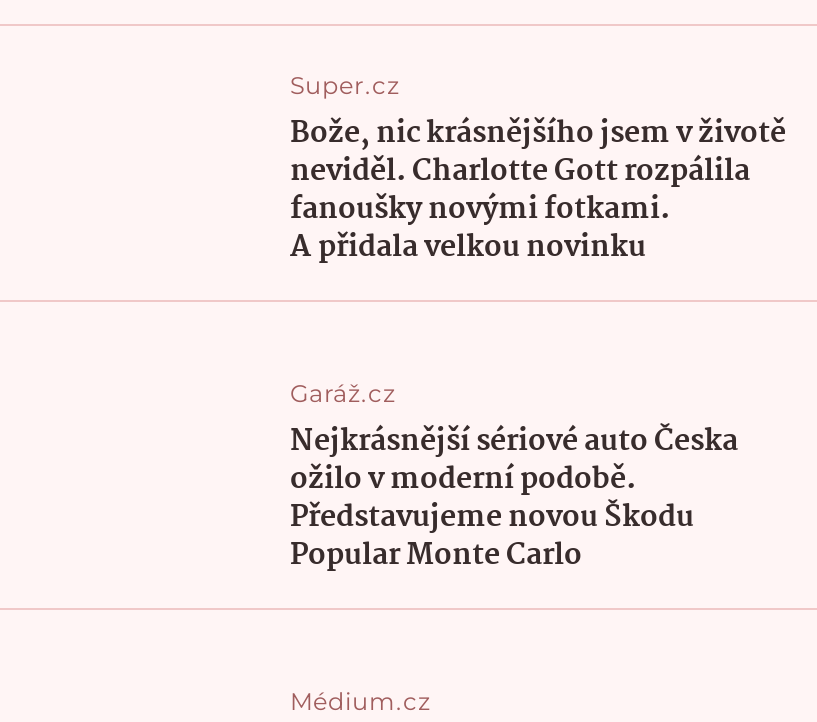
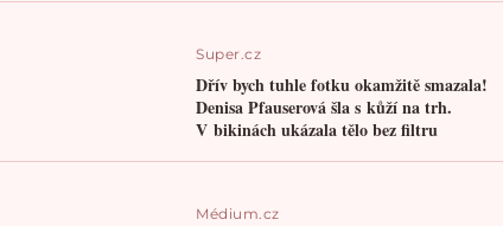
[290,109,786,579] Bože, nic krásnějšího jsem v životě | neviděl. Charlotte Gott rozpálila | fanoušky novými fotkami. | A přidala velkou novinku | Garáž.cz | Nejkrásnější sériové auto Česka | ožilo v moderní podobě. | Představujeme novou Škodu | Popular Monte Carlo -> [196,73,488,142] Dřív bych tuhle fotku okamžitě smazala! | Denisa Pfauserová šla s kůží na trh. | V bikinách ukázala tělo bez filtru

